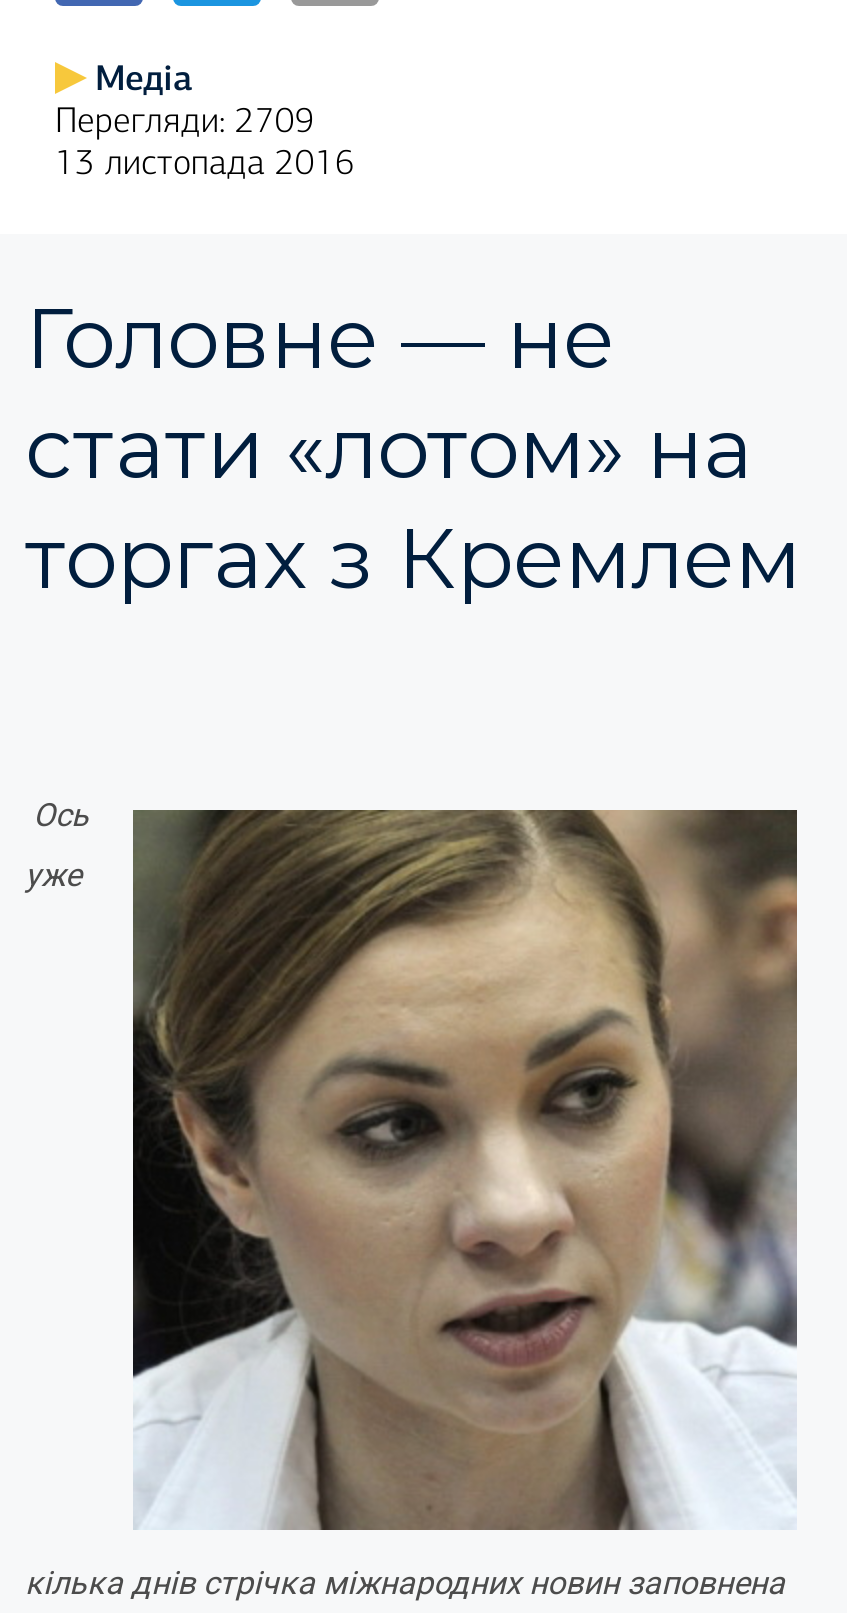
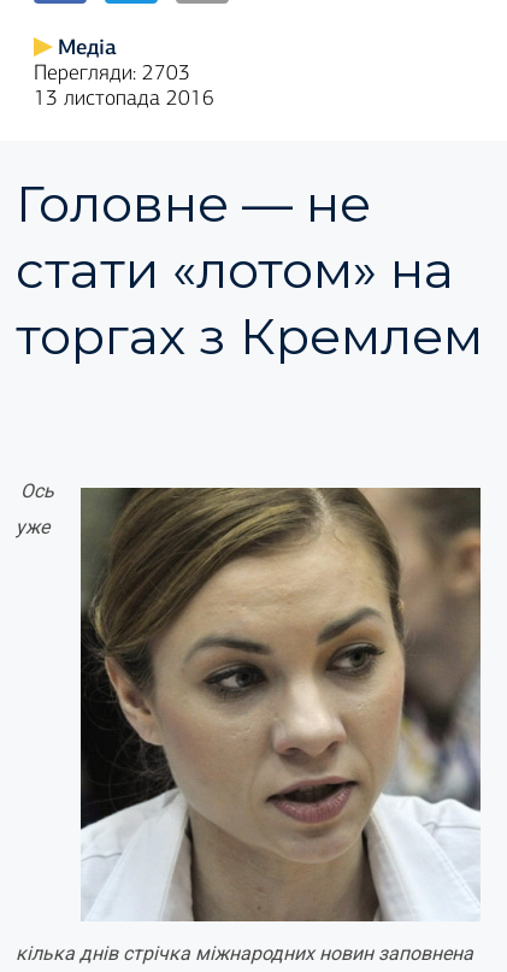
[55,100,315,142] Перегляди: 2709 -> [34,60,190,86] Перегляди: 2703

